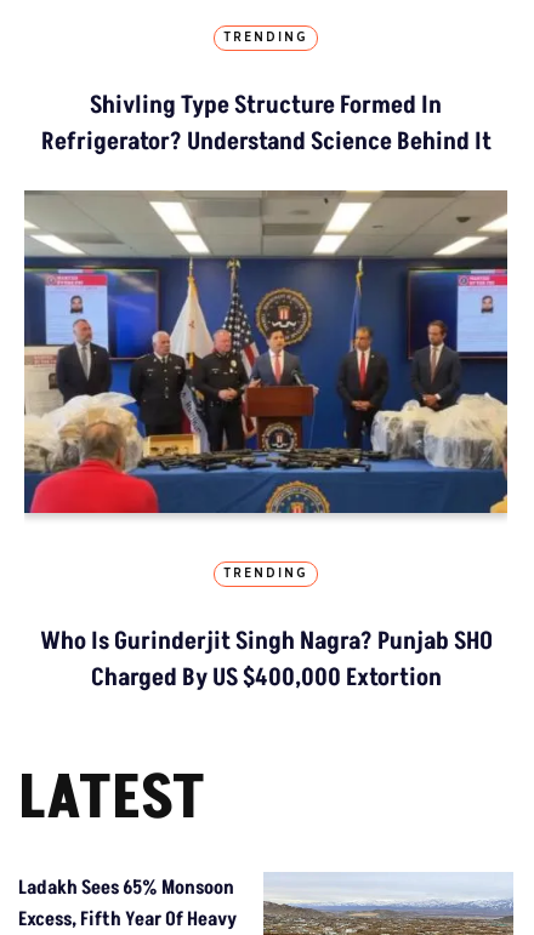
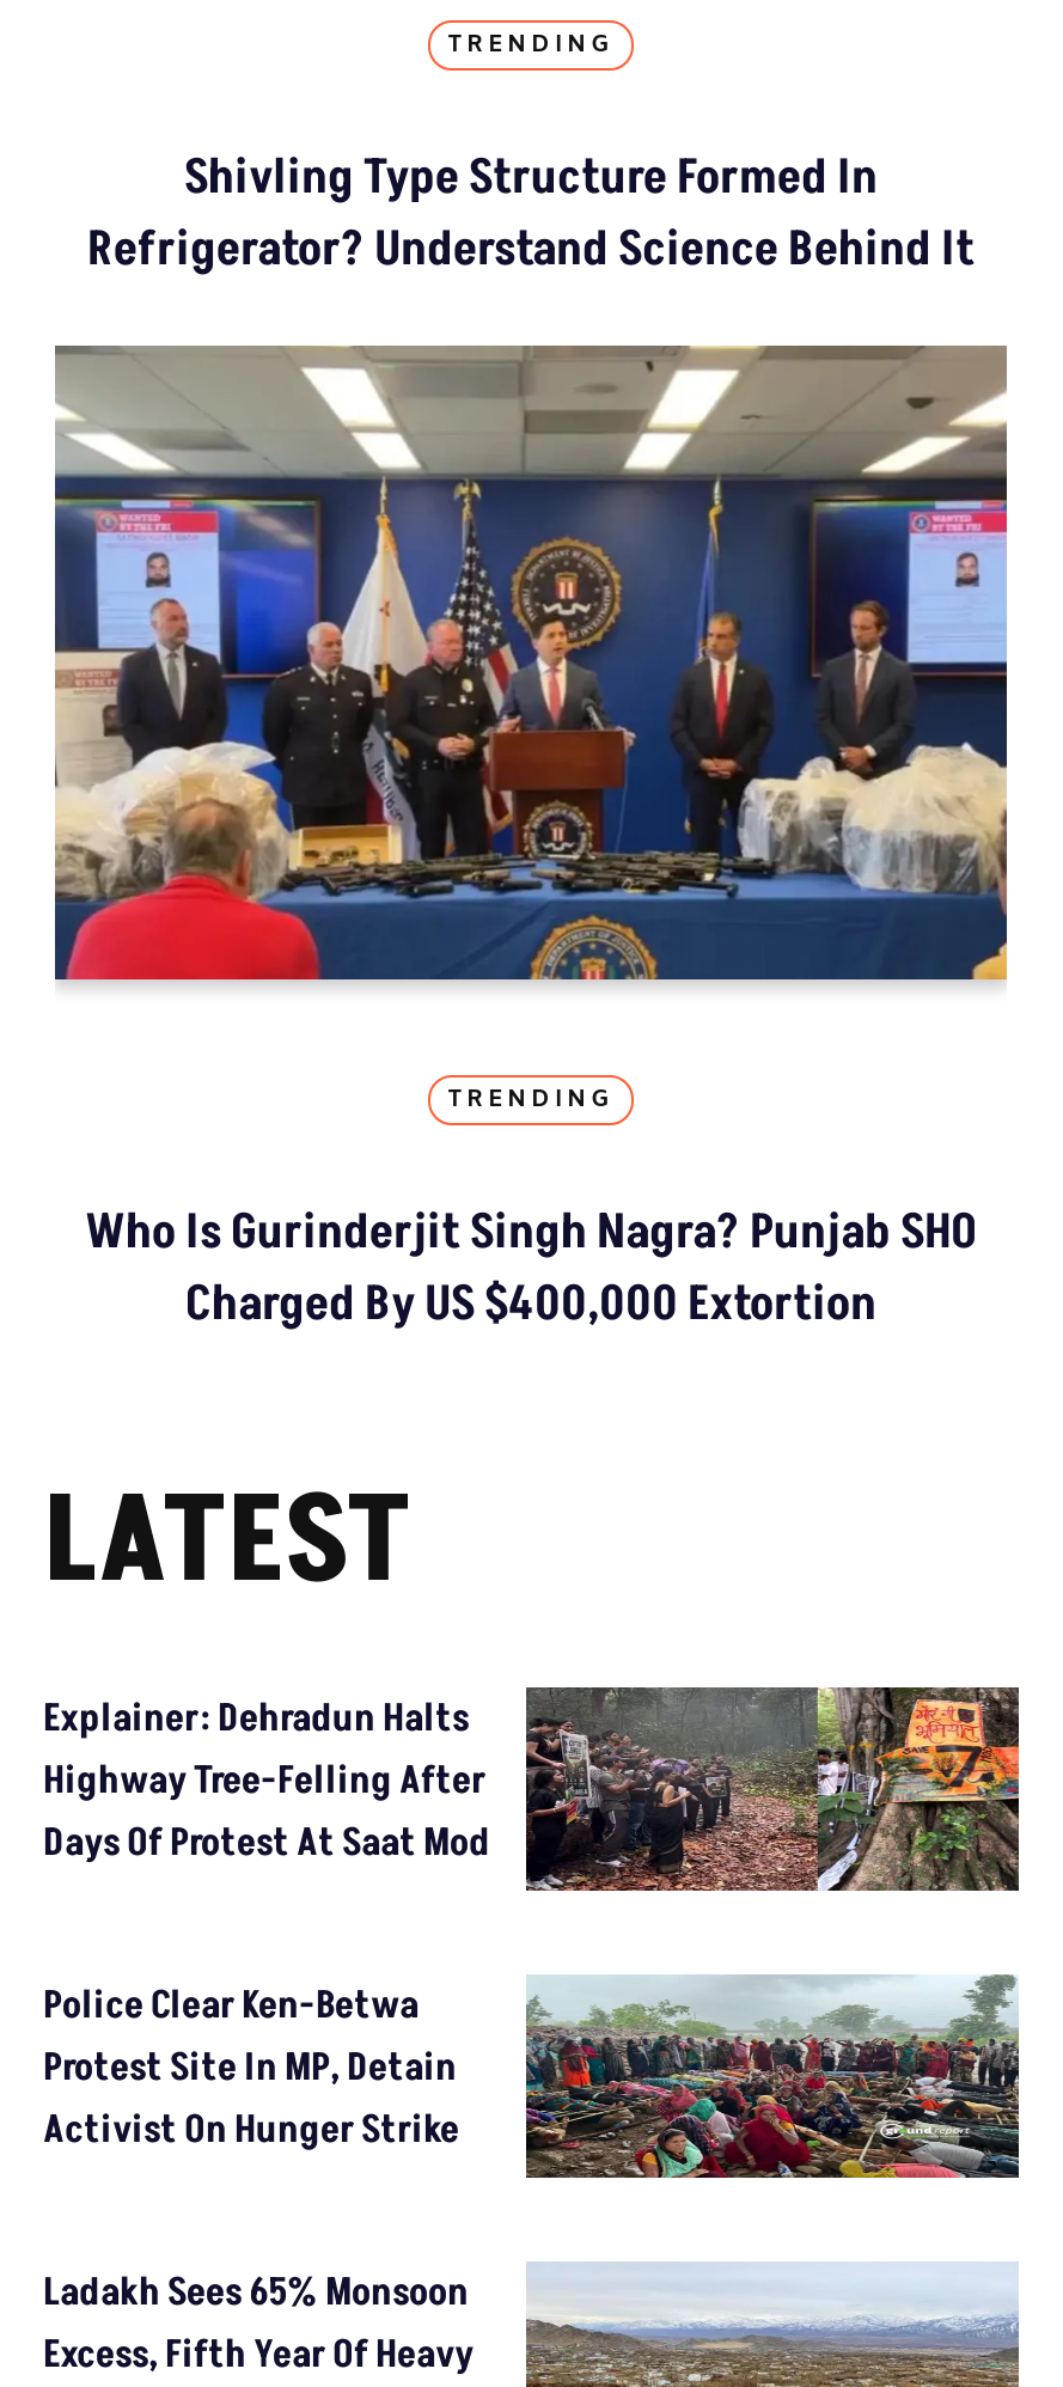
none -> [43,1684,1021,2156] [image] | Explainer: Dehradun Halts | Highway Tree-Felling After | Days Of Protest At Saat Mod | Police Clear Ken-Betwa | Protest Site In MP, Detain | Activist On Hunger Strike
none -> [526,1973,1021,2181] [image]

